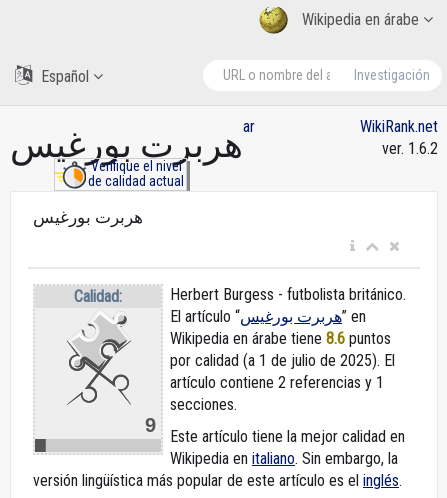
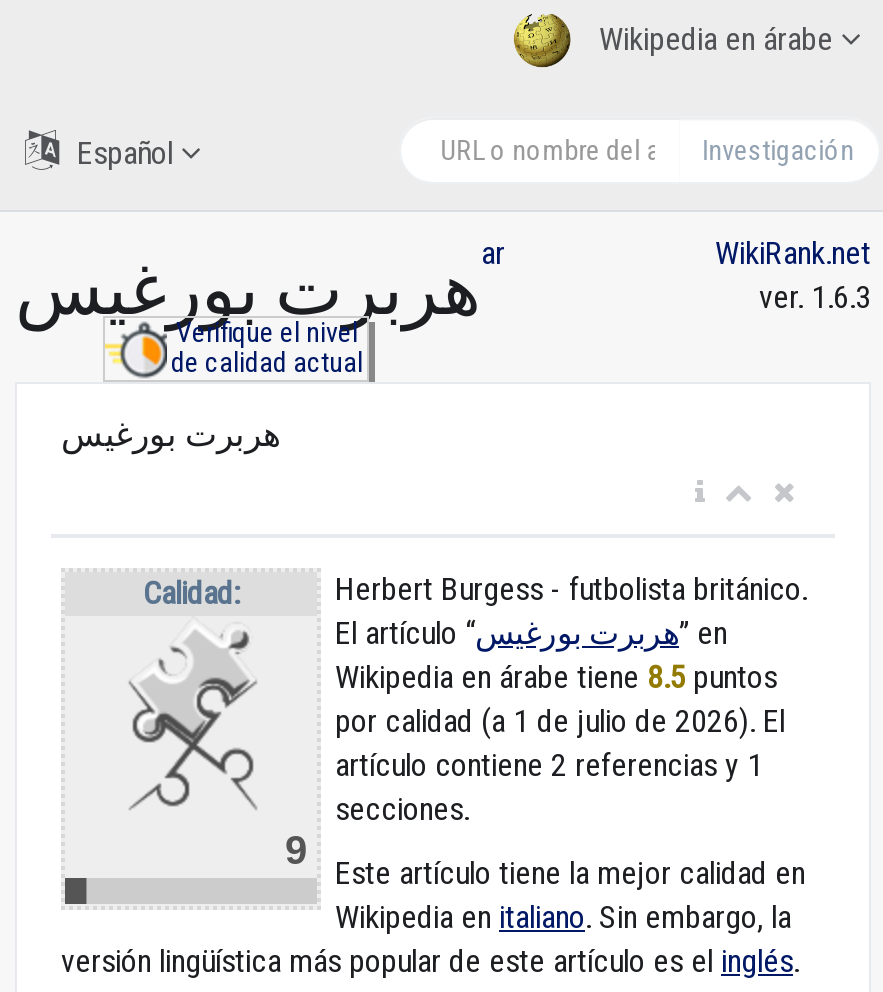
[382,139,438,158] ver. 1.6.2 -> [759,278,871,316] ver. 1.6.3
[170,329,391,348] Wikipedia en árabe tiene 8.6 puntos -> [335,658,777,696] Wikipedia en árabe tiene 8.5 puntos
[170,351,395,370] por calidad (a 1 de julio de 2025). El -> [335,702,785,740] por calidad (a 1 de julio de 2026). El

